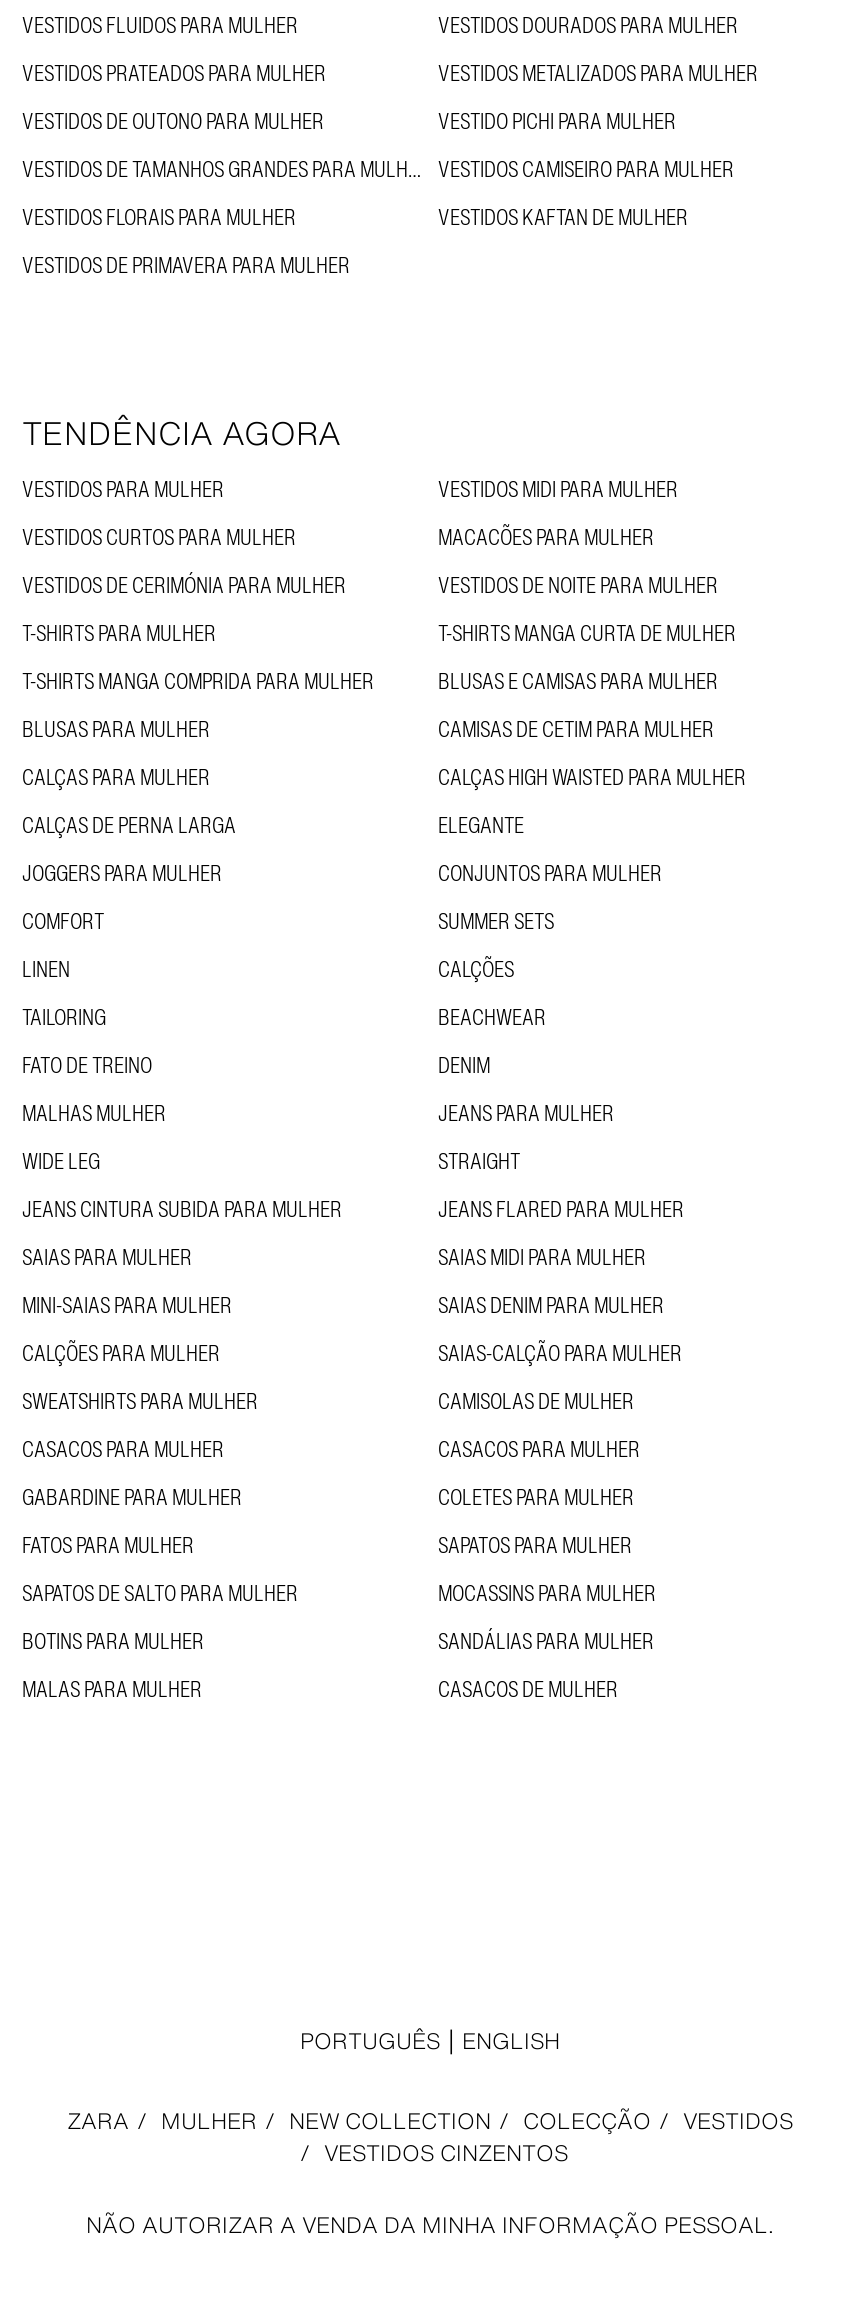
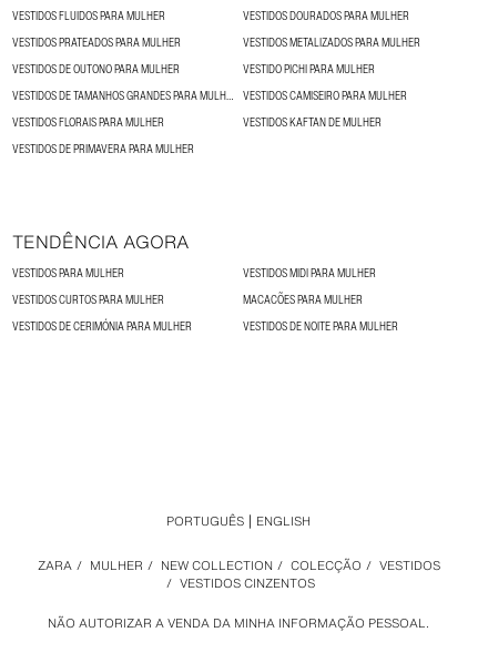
[22,617,746,1705] T-SHIRTS PARA MULHER | T-SHIRTS MANGA CURTA DE MULHER | T-SHIRTS MANGA COMPRIDA PARA MULHER | BLUSAS E CAMISAS PARA MULHER | BLUSAS PARA MULHER | CAMISAS DE CETIM PARA MULHER | CALÇAS PARA MULHER | CALÇAS HIGH WAISTED PARA MULHER | CALÇAS DE PERNA LARGA | ELEGANTE | JOGGERS PARA MULHER | CONJUNTOS PARA MULHER | COMFORT | SUMMER SETS | LINEN | CALÇÕES | TAILORING | BEACHWEAR | FATO DE TREINO | DENIM | MALHAS MULHER | JEANS PARA MULHER | WIDE LEG | STRAIGHT | JEANS CINTURA SUBIDA PARA MULHER | JEANS FLARED PARA MULHER | SAIAS PARA MULHER | SAIAS MIDI PARA MULHER | MINI-SAIAS PARA MULHER | SAIAS DENIM PARA MULHER | CALÇÕES PARA MULHER | SAIAS-CALÇÃO PARA MULHER | SWEATSHIRTS PARA MULHER | CAMISOLAS DE MULHER | CASACOS PARA MULHER | CASACOS PARA MULHER | GABARDINE PARA MULHER | COLETES PARA MULHER | FATOS PARA MULHER | SAPATOS PARA MULHER | SAPATOS DE SALTO PARA MULHER | MOCASSINS PARA MULHER | BOTINS PARA MULHER | SANDÁLIAS PARA MULHER | MALAS PARA MULHER | CASACOS DE MULHER -> none

